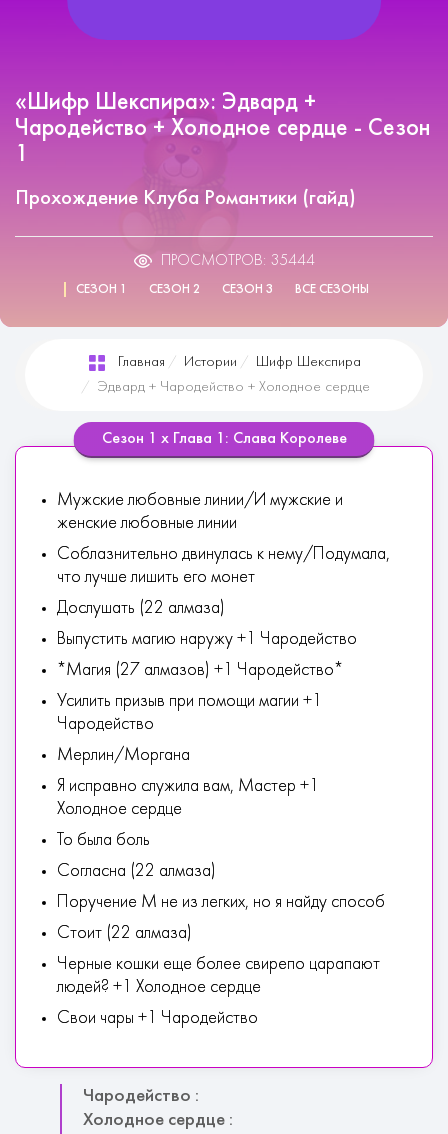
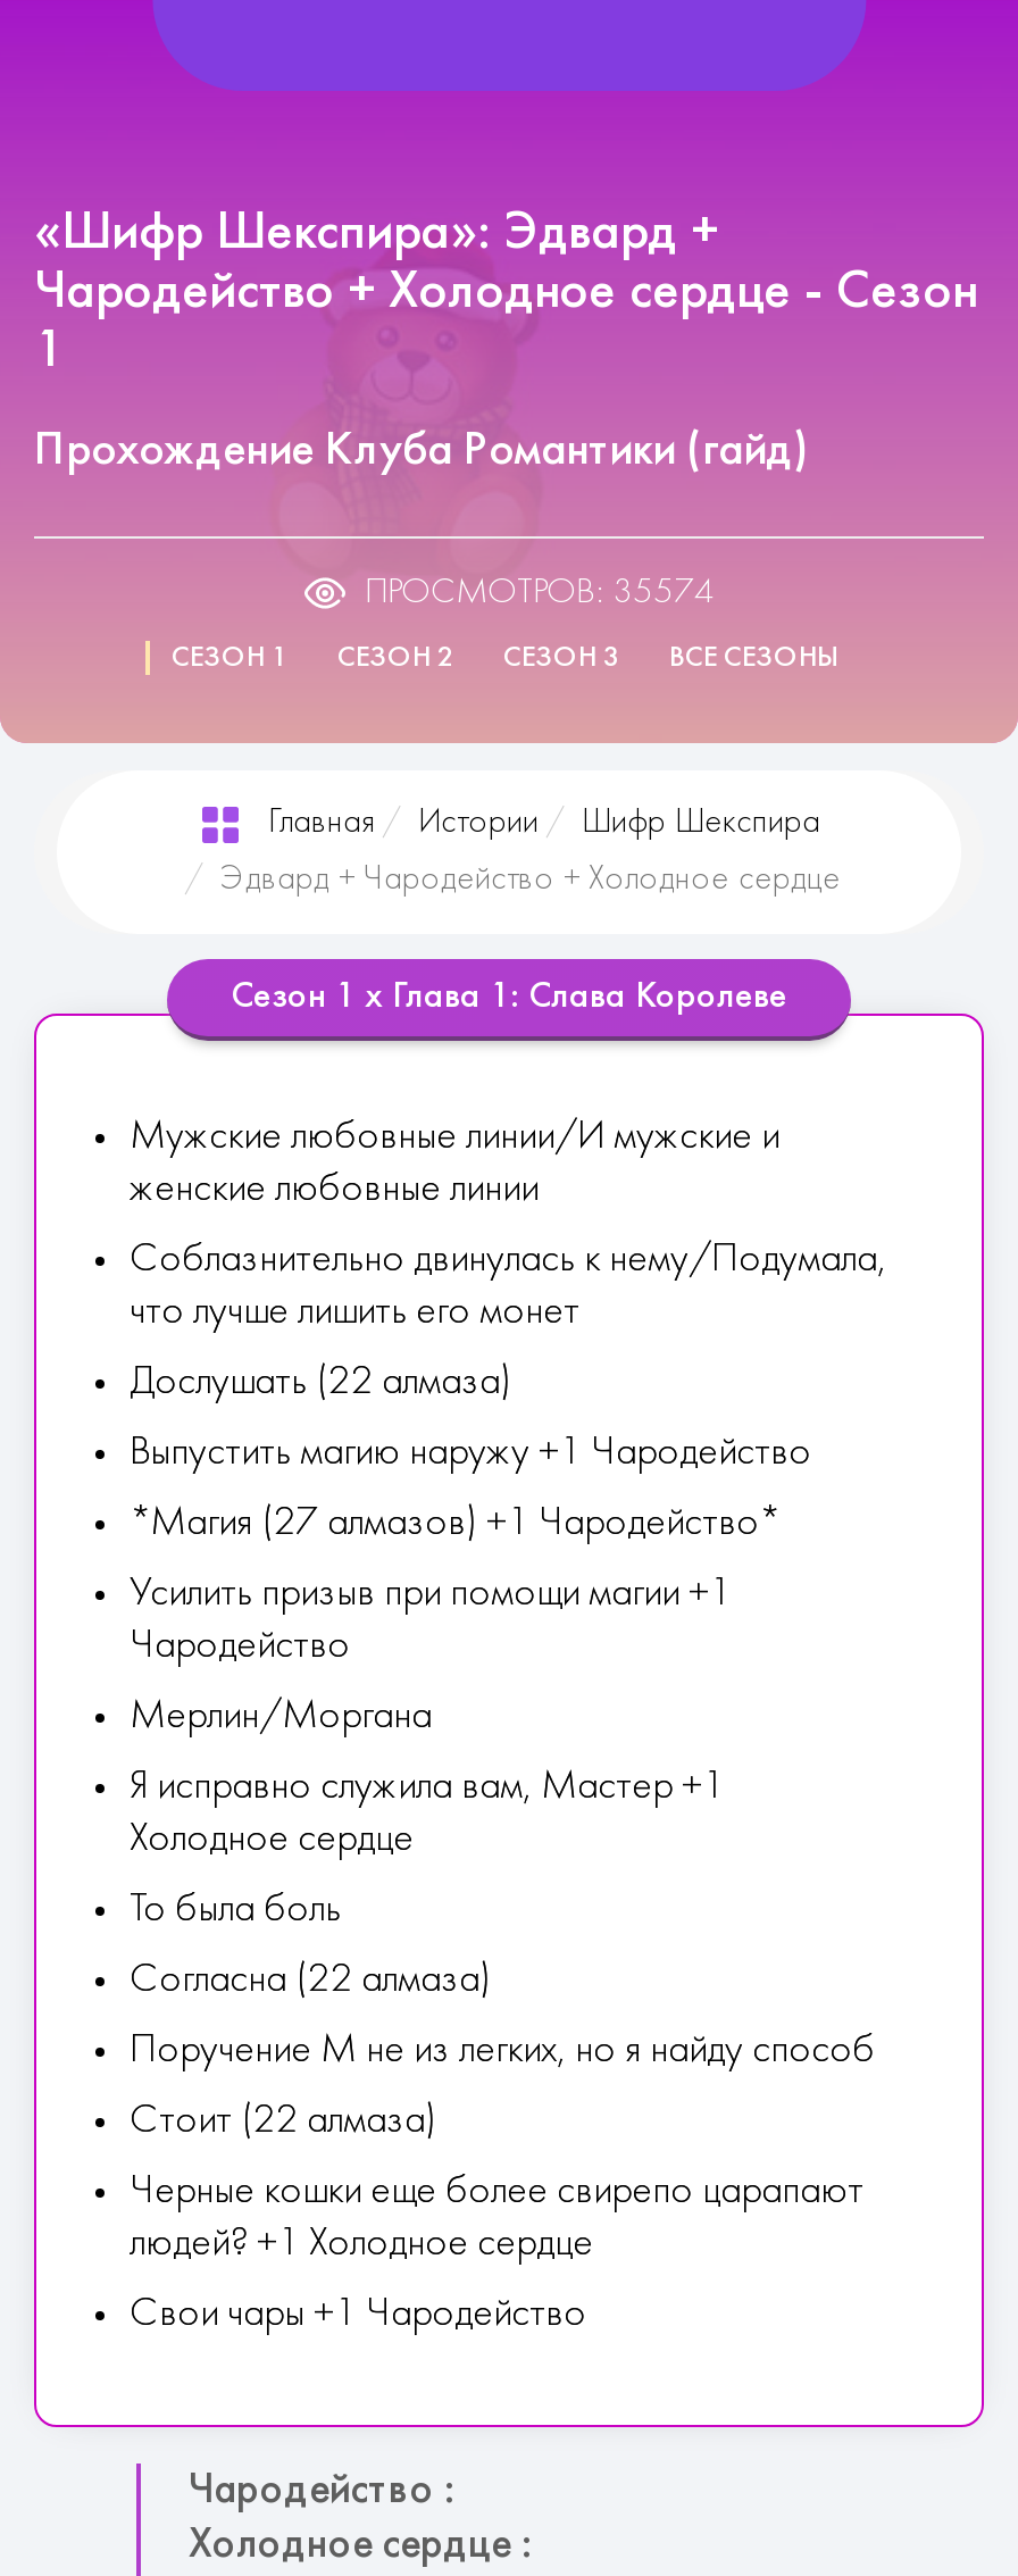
[160,253,314,269] ПРОСМОТРОВ: 35444 -> [365,575,715,611] ПРОСМОТРОВ: 35574

